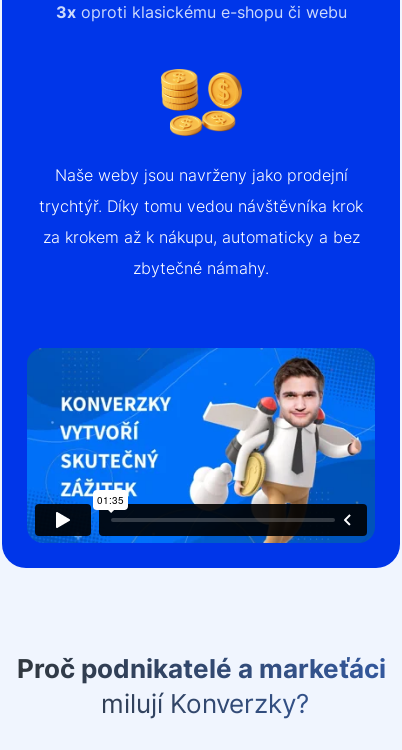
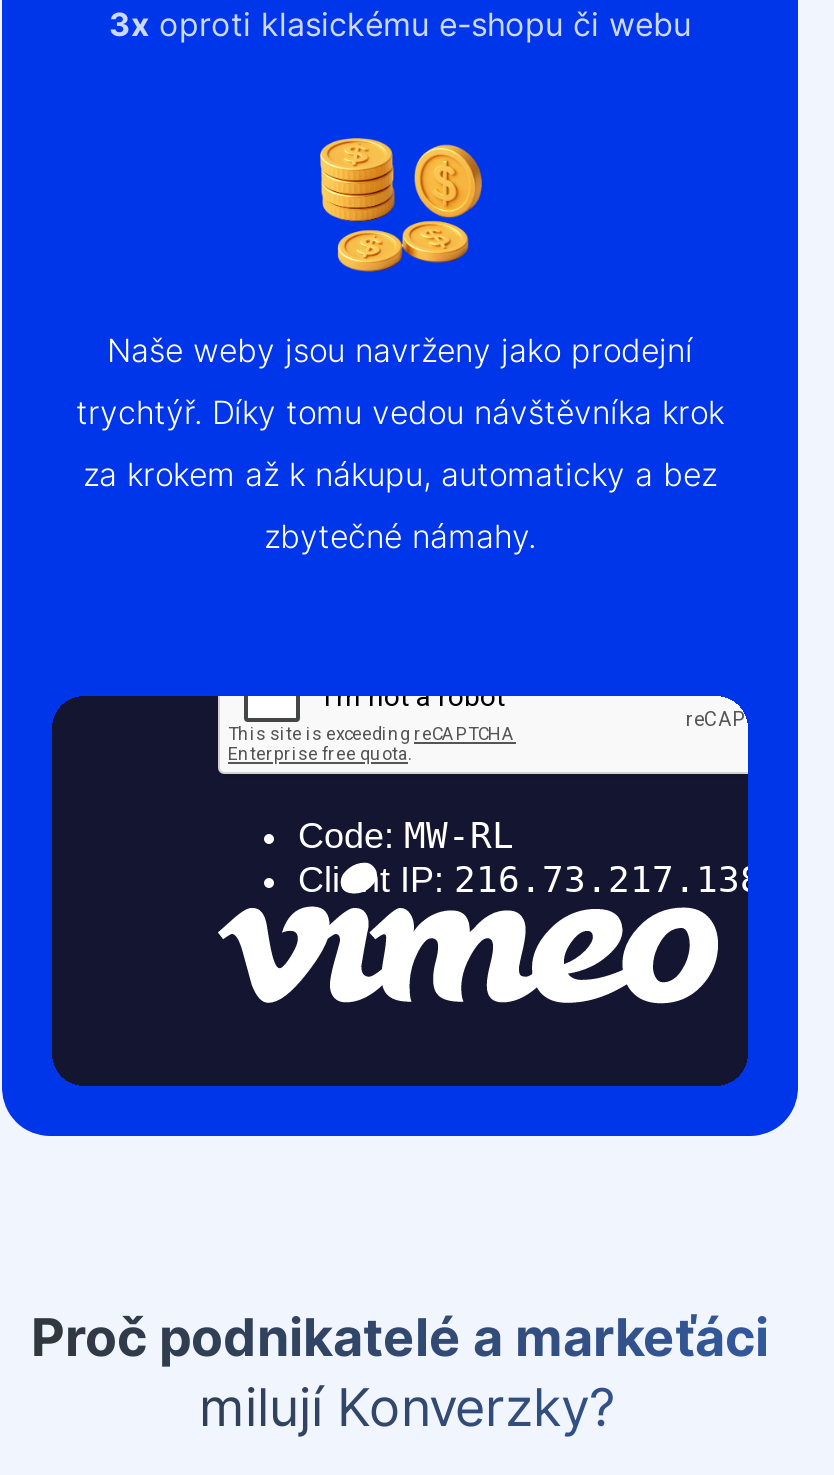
[27,348,375,544] [image] -> [50,694,750,1088] [image]

